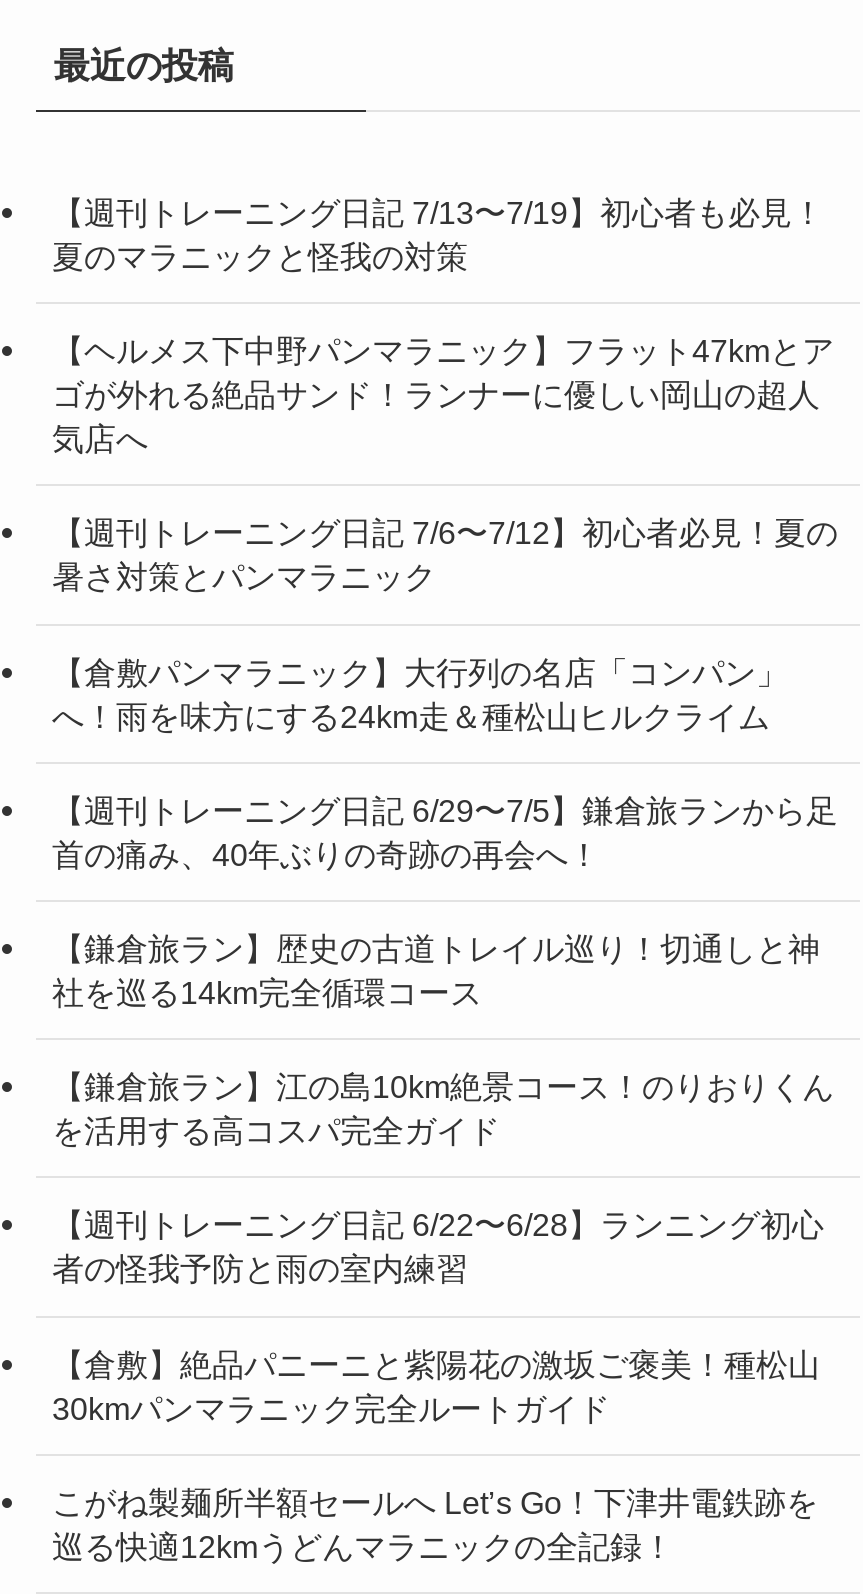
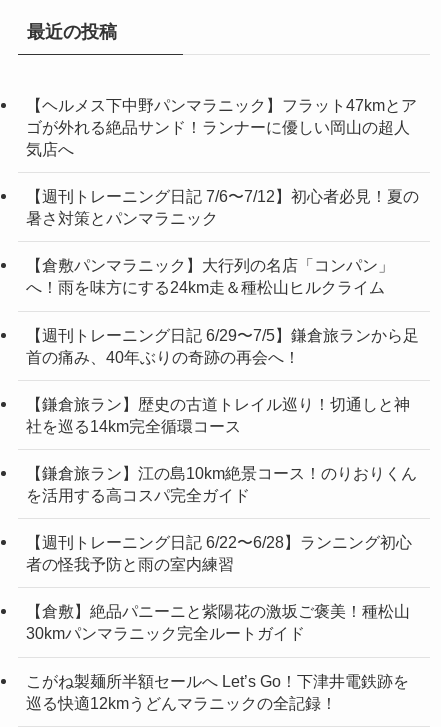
[52,194,824,274] 【週刊トレーニング日記 7/13〜7/19】初心者も必見！ | 夏のマラニックと怪我の対策 -> none

